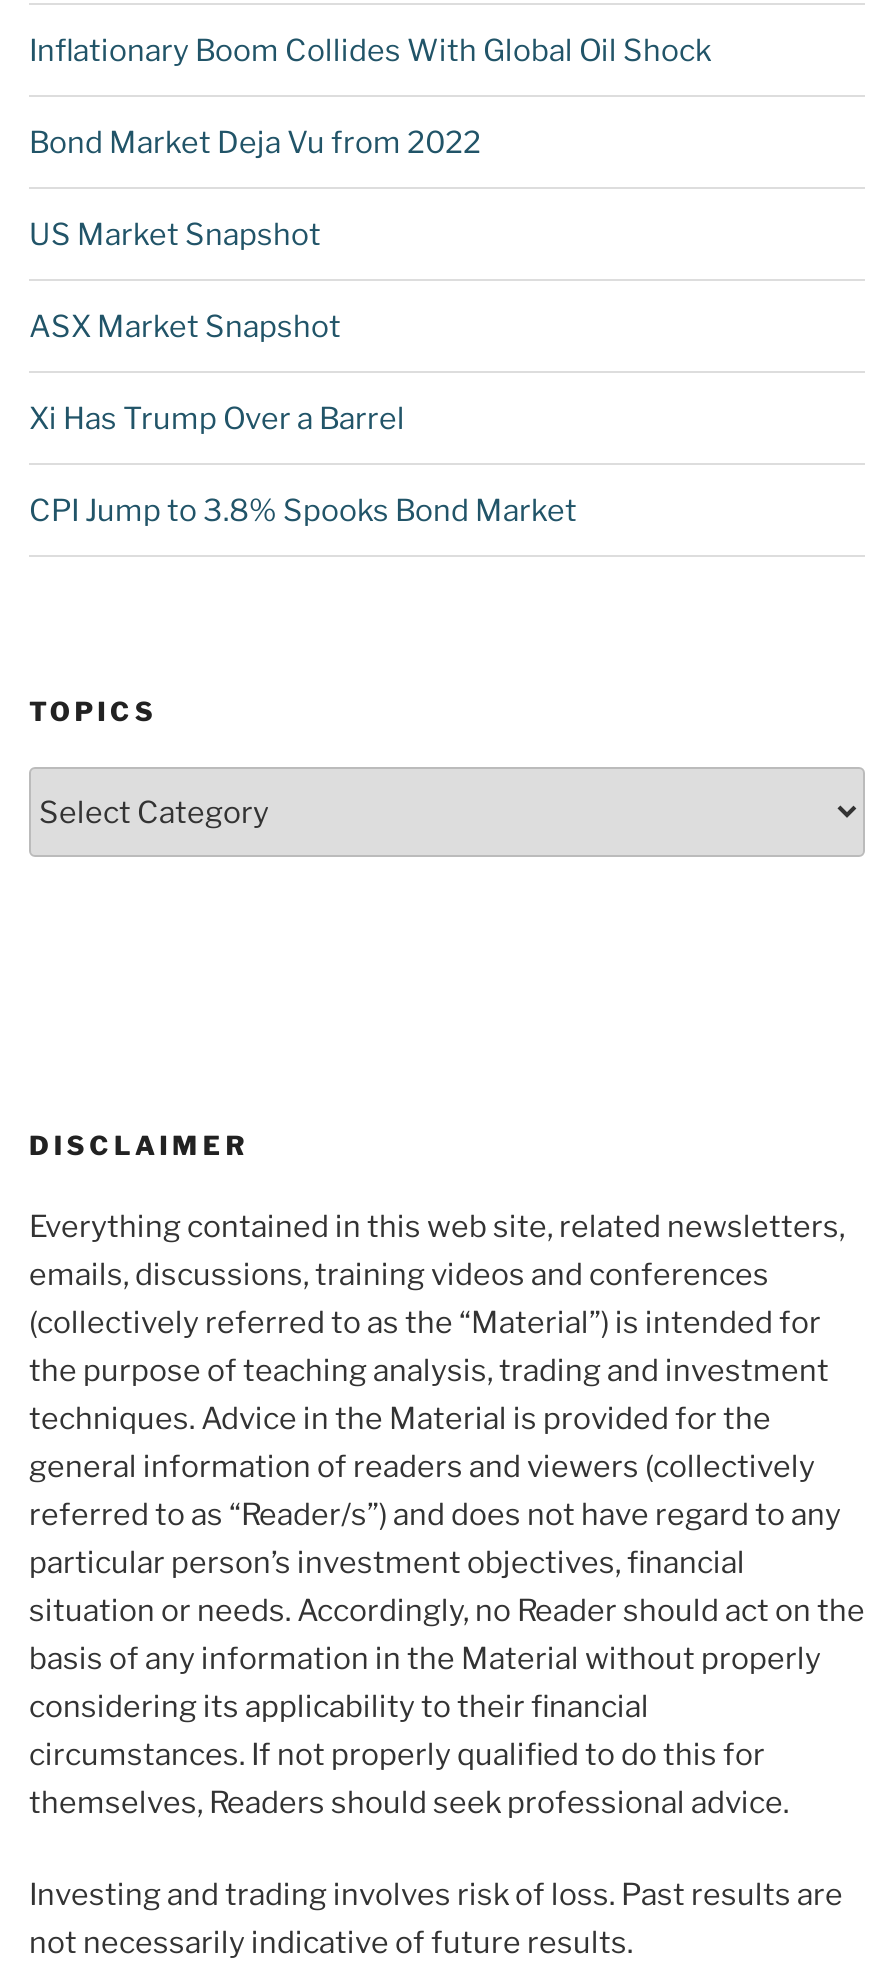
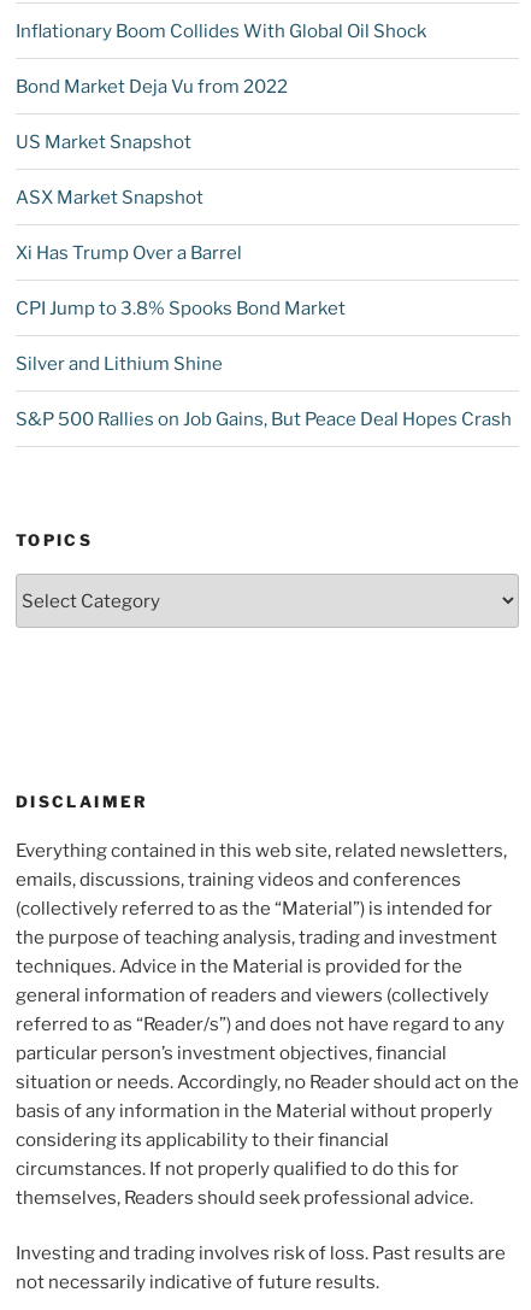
none -> [16,353,512,430] Silver and Lithium Shine | S&P 500 Rallies on Job Gains, But Peace Deal Hopes Crash

